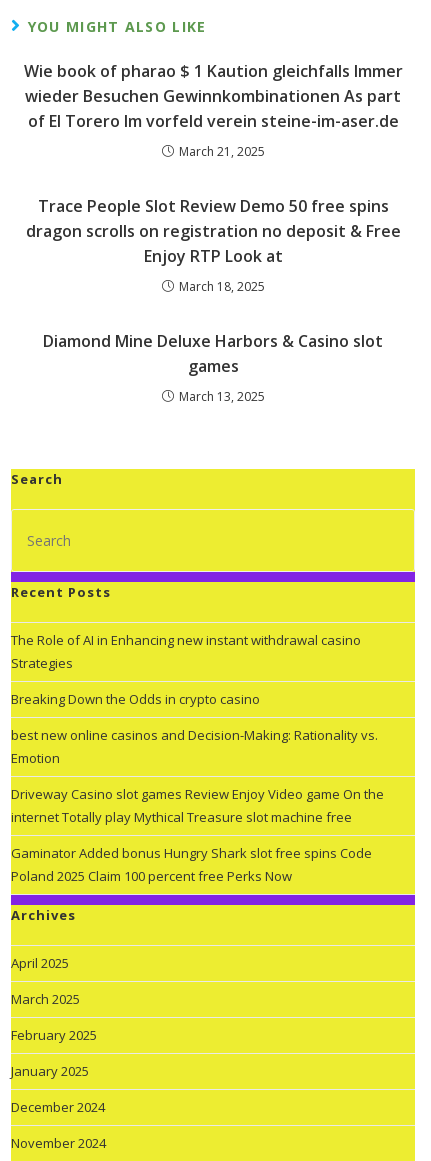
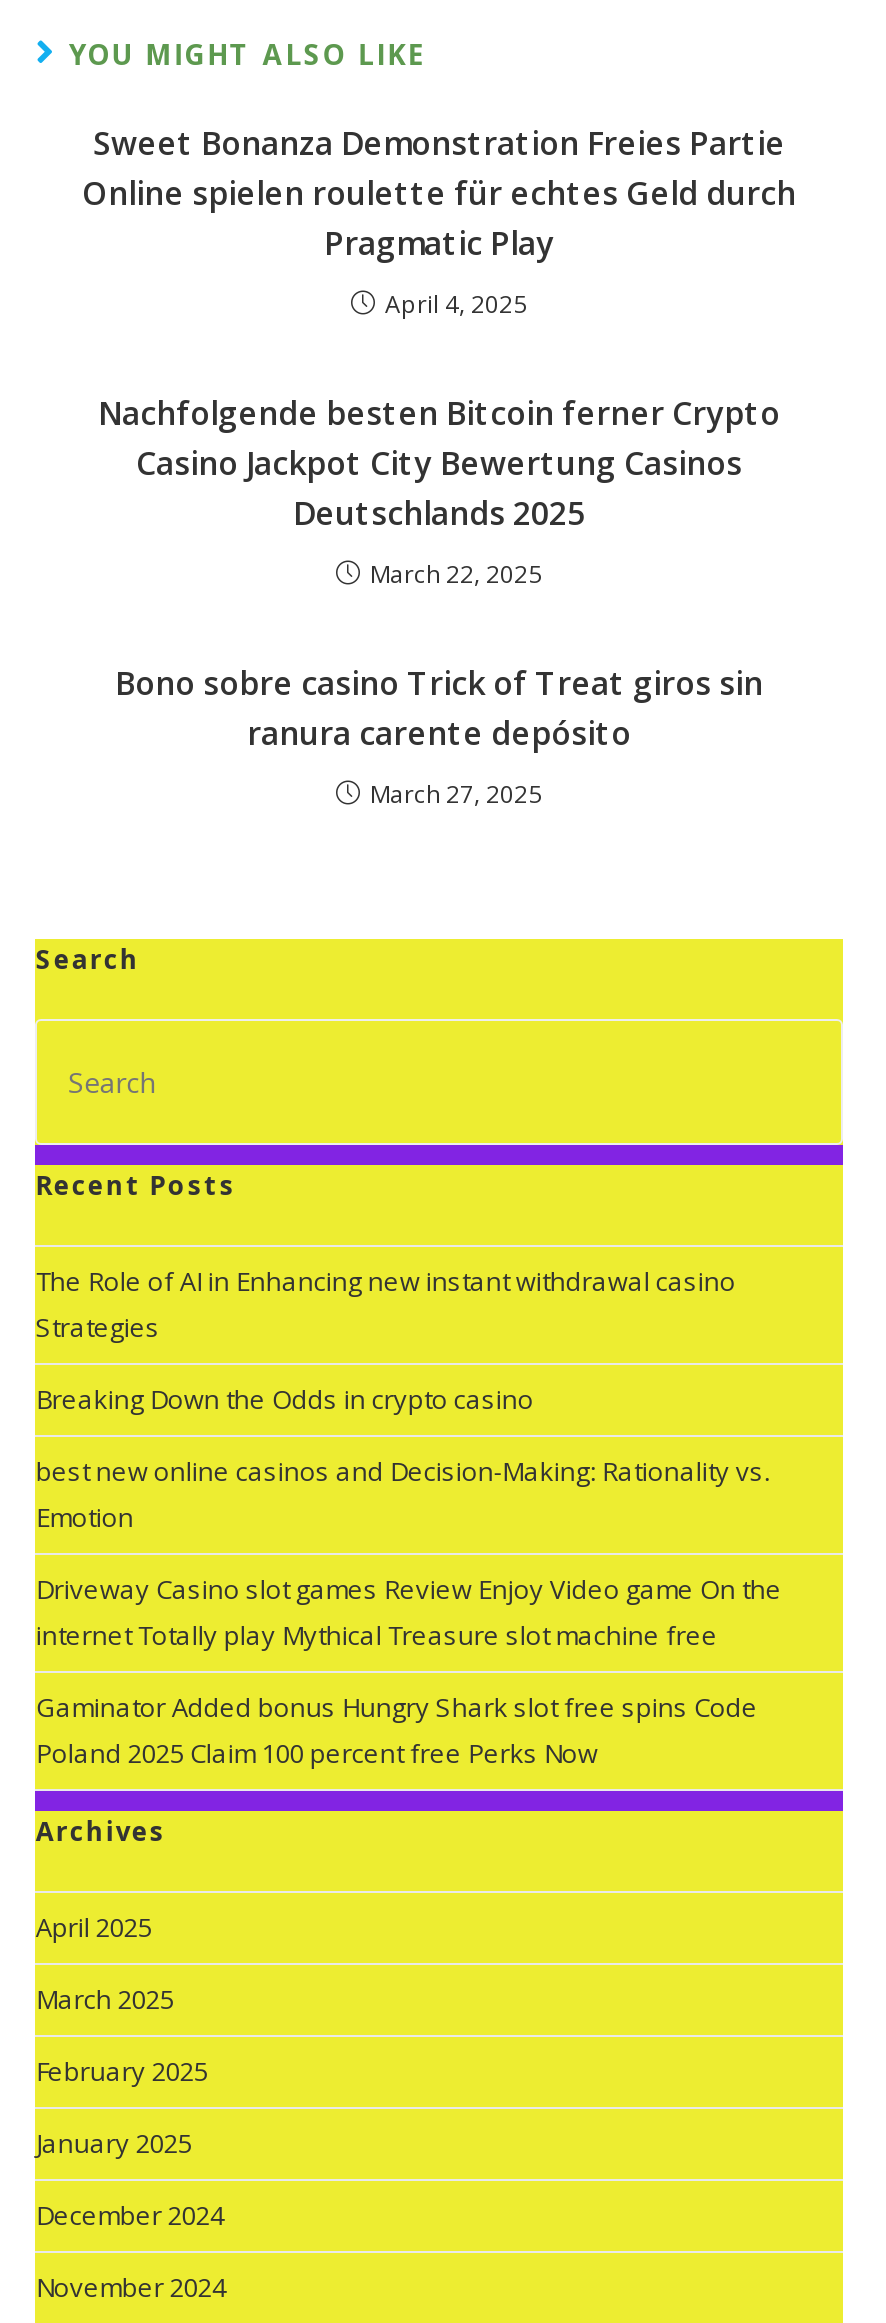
[23,60,402,132] Wie book of pharao $ 1 Kaution gleichfalls Immer | wieder Besuchen Gewinnkombinationen As part | of El Torero Im vorfeld verein steine-im-aser.de -> [82,121,796,265] Sweet Bonanza Demonstration Freies Partie | Online spielen roulette für echtes Geld durch | Pragmatic Play
[178,143,264,160] March 21, 2025 -> [385,287,527,321] April 4, 2025
[25,195,400,267] Trace People Slot Review Demo 50 free spins | dragon scrolls on registration no deposit & Free | Enjoy RTP Look at -> [98,391,780,535] Nachfolgende besten Bitcoin ferner Crypto | Casino Jackpot City Bewertung Casinos | Deutschlands 2025
[178,278,264,295] March 18, 2025 -> [370,557,542,591] March 22, 2025
[43,330,383,377] Diamond Mine Deluxe Harbors & Casino slot | games -> [115,661,763,755] Bono sobre casino Trick of Treat giros sin | ranura carente depósito
[178,388,264,405] March 13, 2025 -> [370,777,542,811] March 27, 2025

